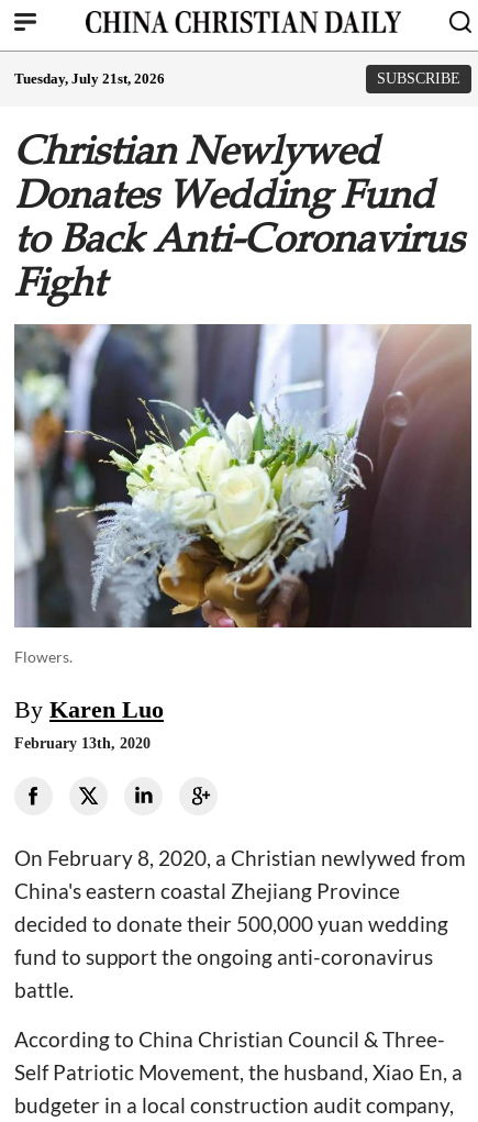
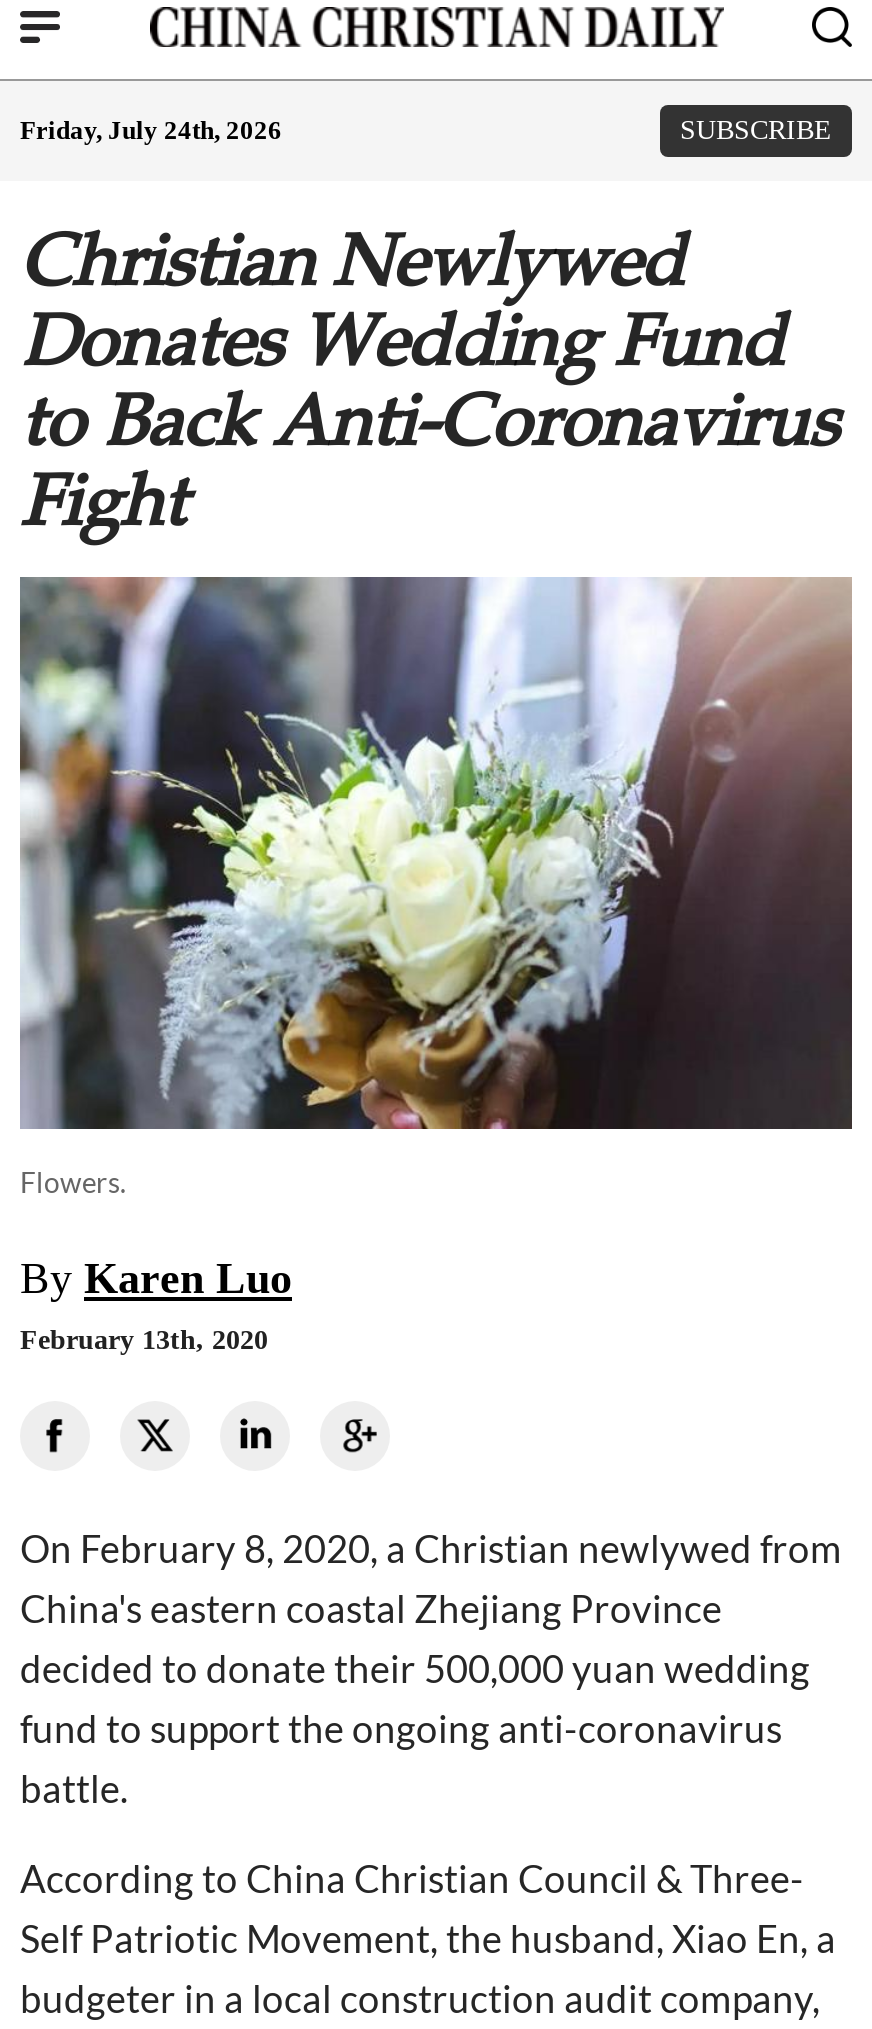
[14,70,165,87] Tuesday, July 21st, 2026 -> [20,115,282,145] Friday, July 24th, 2026

